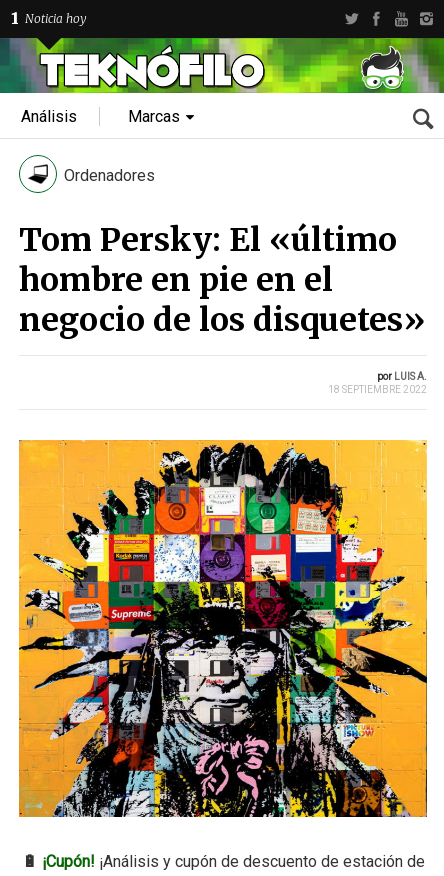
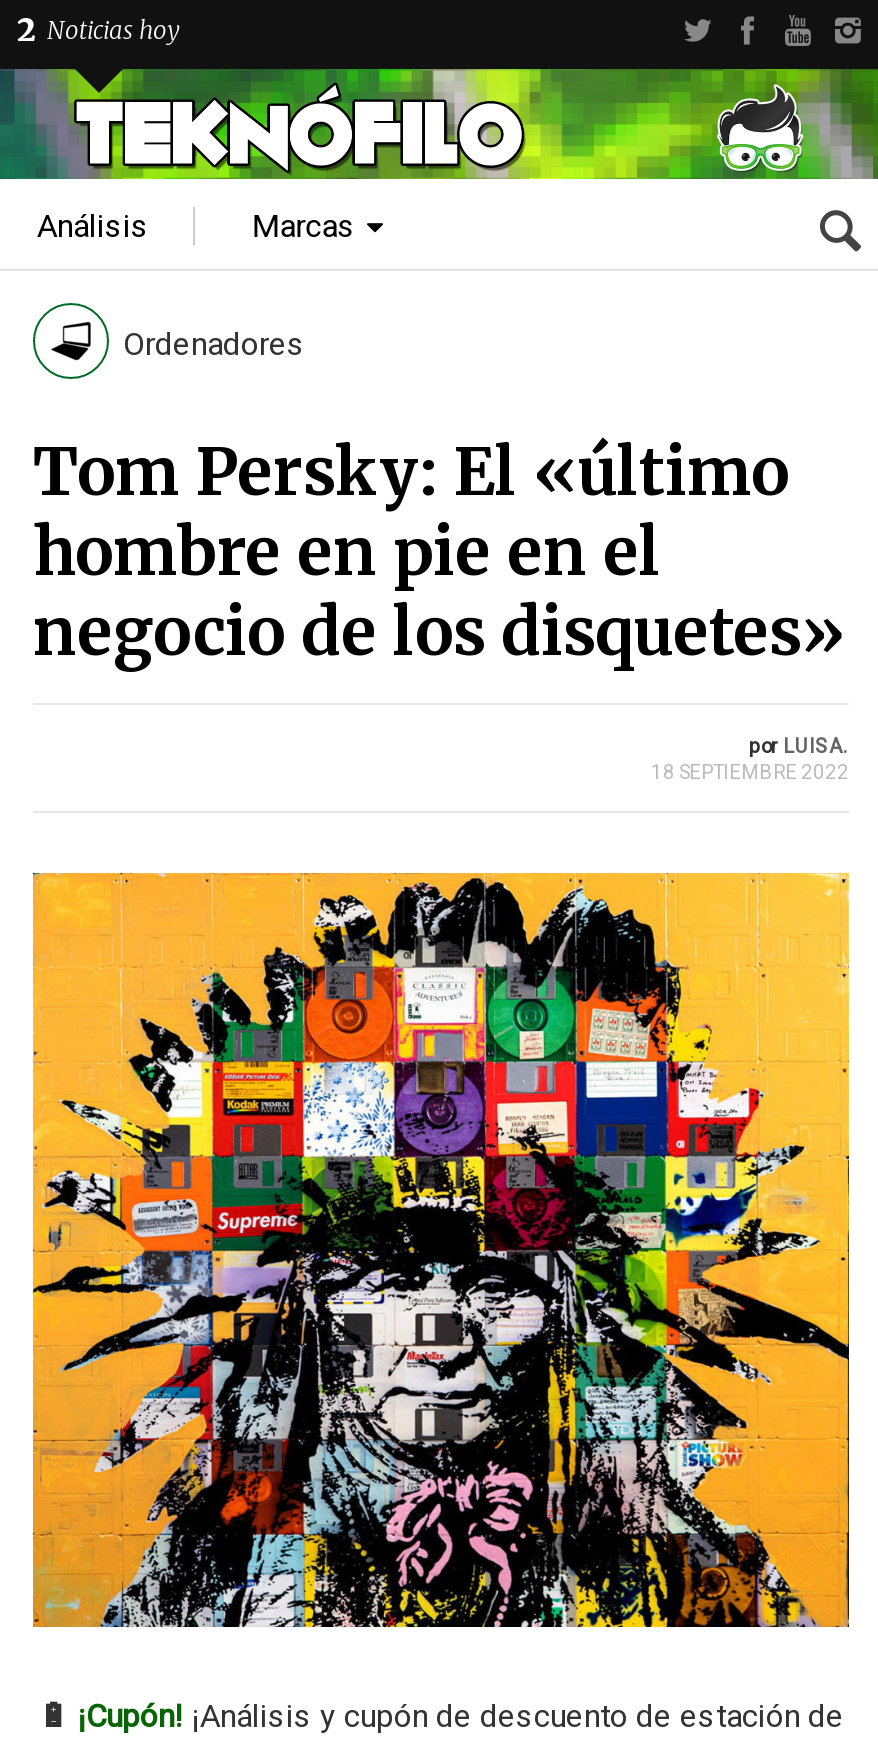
[11,8,87,28] 1 Noticia hoy -> [17,9,181,49] 2 Noticias hoy

